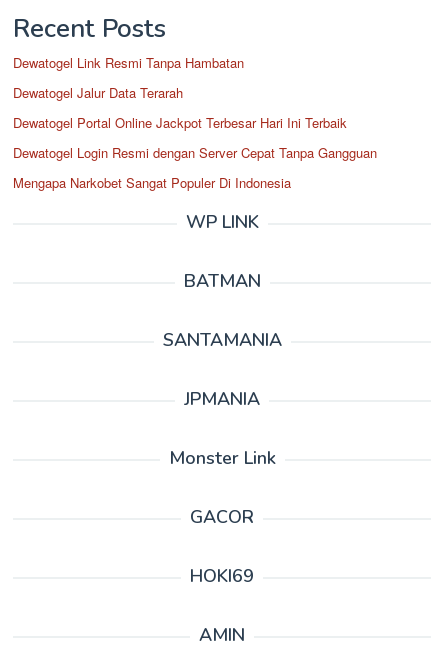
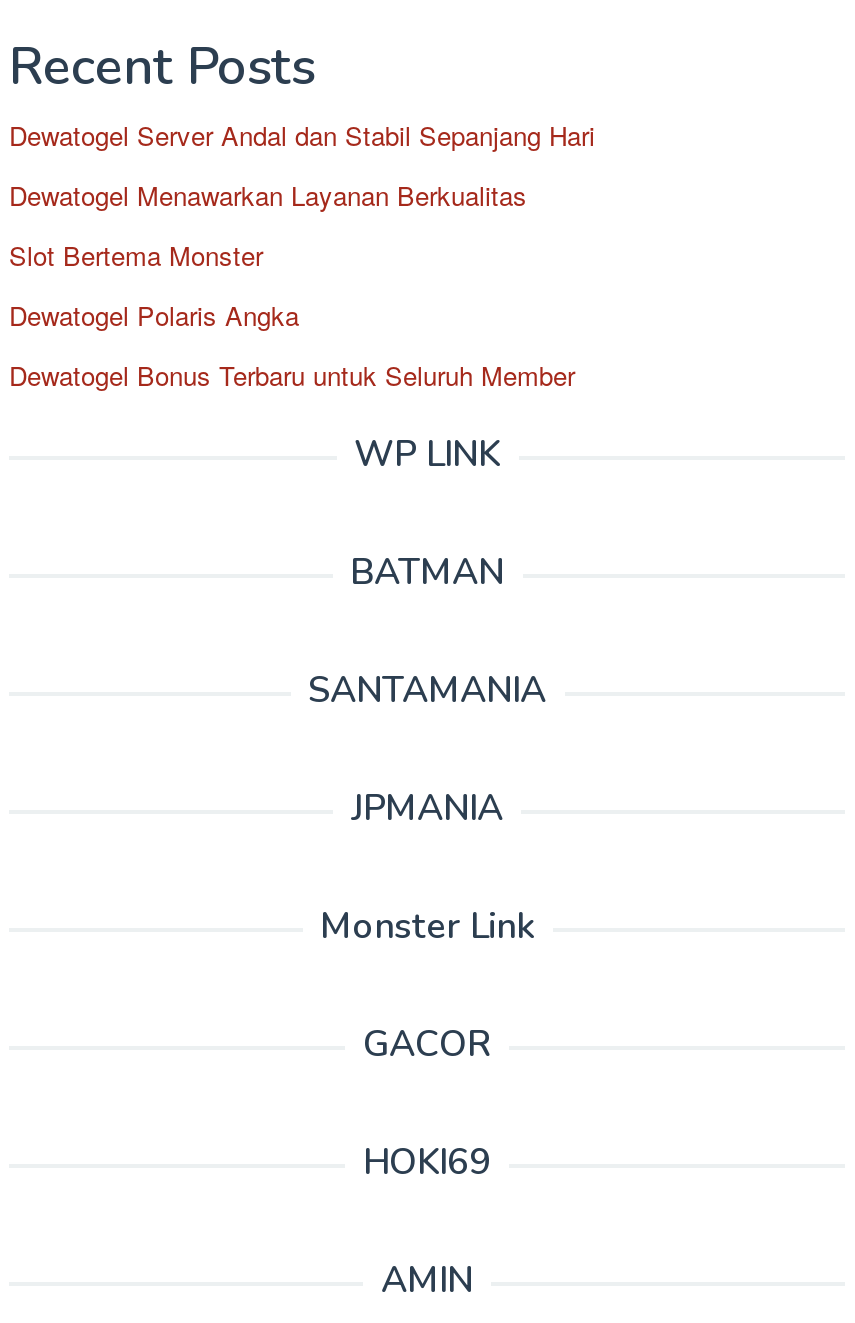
[13,53,244,72] Dewatogel Link Resmi Tanpa Hambatan -> [9,116,595,154] Dewatogel Server Andal dan Stabil Sepanjang Hari
[13,83,183,102] Dewatogel Jalur Data Terarah -> [9,176,527,214] Dewatogel Menawarkan Layanan Berkualitas
[13,113,347,132] Dewatogel Portal Online Jackpot Terbesar Hari Ini Terbaik -> [9,236,263,274] Slot Bertema Monster
[13,143,377,162] Dewatogel Login Resmi dengan Server Cepat Tanpa Gangguan -> [9,296,299,334] Dewatogel Polaris Angka
[13,173,291,192] Mengapa Narkobet Sangat Populer Di Indonesia -> [9,356,575,394] Dewatogel Bonus Terbaru untuk Seluruh Member

